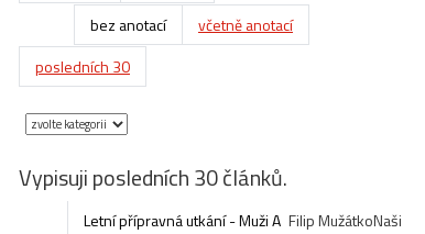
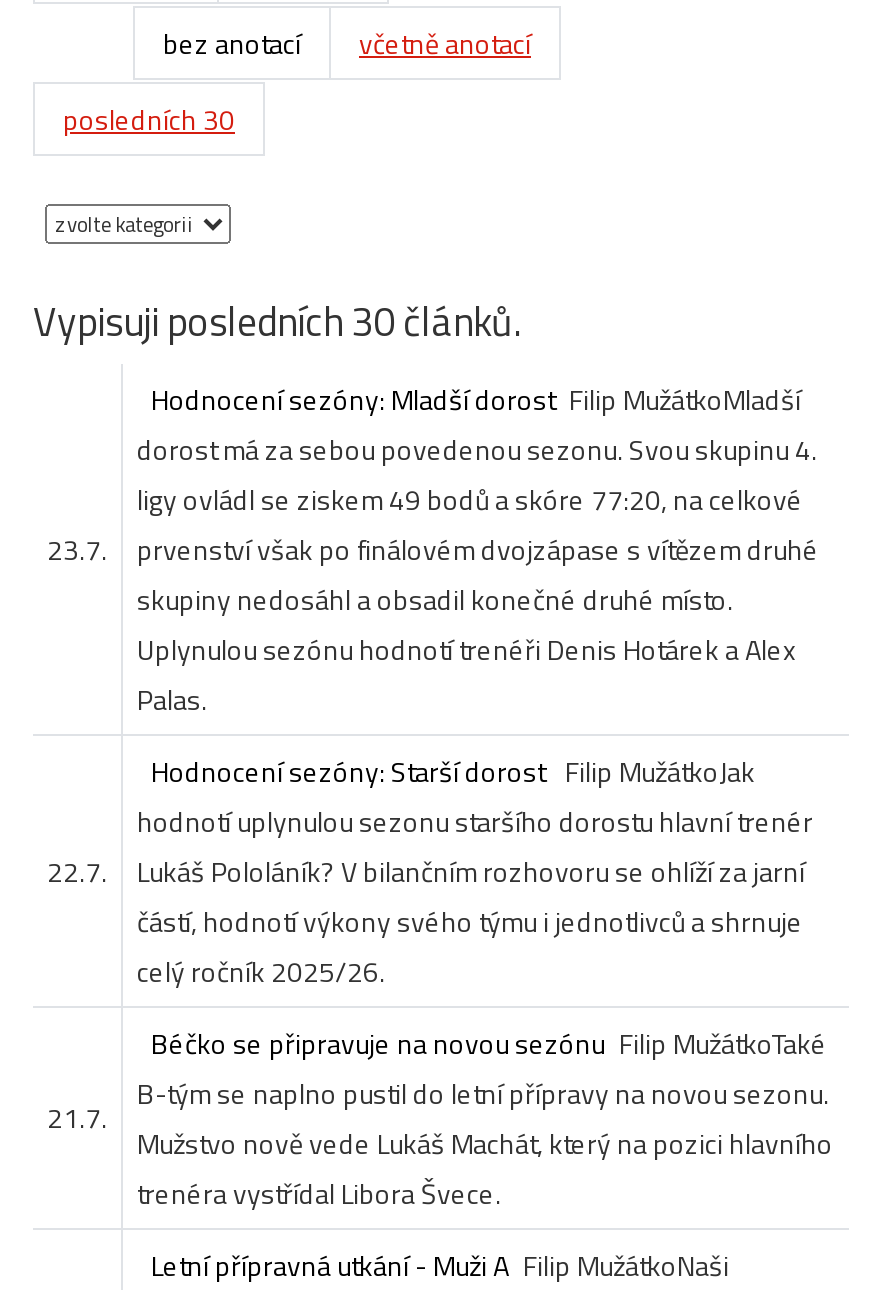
none -> [47,528,107,570] 23.7.
none -> [47,850,107,892] 22.7.
none -> [47,750,813,1138] Hodnocení sezóny: Starší dorost Filip MužátkoJak | hodnotí uplynulou sezonu staršího dorostu hlavní trenér | Lukáš Pololáník? V bilančním rozhovoru se ohlíží za jarní | částí, hodnotí výkony svého týmu i jednotlivců a shrnuje | celý ročník 2025/26. | 21.7.
none -> [137,378,819,720] Hodnocení sezóny: Mladší dorost Filip MužátkoMladší | dorost má za sebou povedenou sezonu. Svou skupinu 4. | ligy ovládl se ziskem 49 bodů a skóre 77:20, na celkové | prvenství však po finálovém dvojzápase s vítězem druhé | skupiny nedosáhl a obsadil konečné druhé místo. | Uplynulou sezónu hodnotí trenéři Denis Hotárek a Alex | Palas.
none -> [137,1022,833,1214] Béčko se připravuje na novou sezónu Filip MužátkoTaké | B-tým se naplno pustil do letní přípravy na novou sezonu. | Mužstvo nově vede Lukáš Machát, který na pozici hlavního | trenéra vystřídal Libora Švece.

